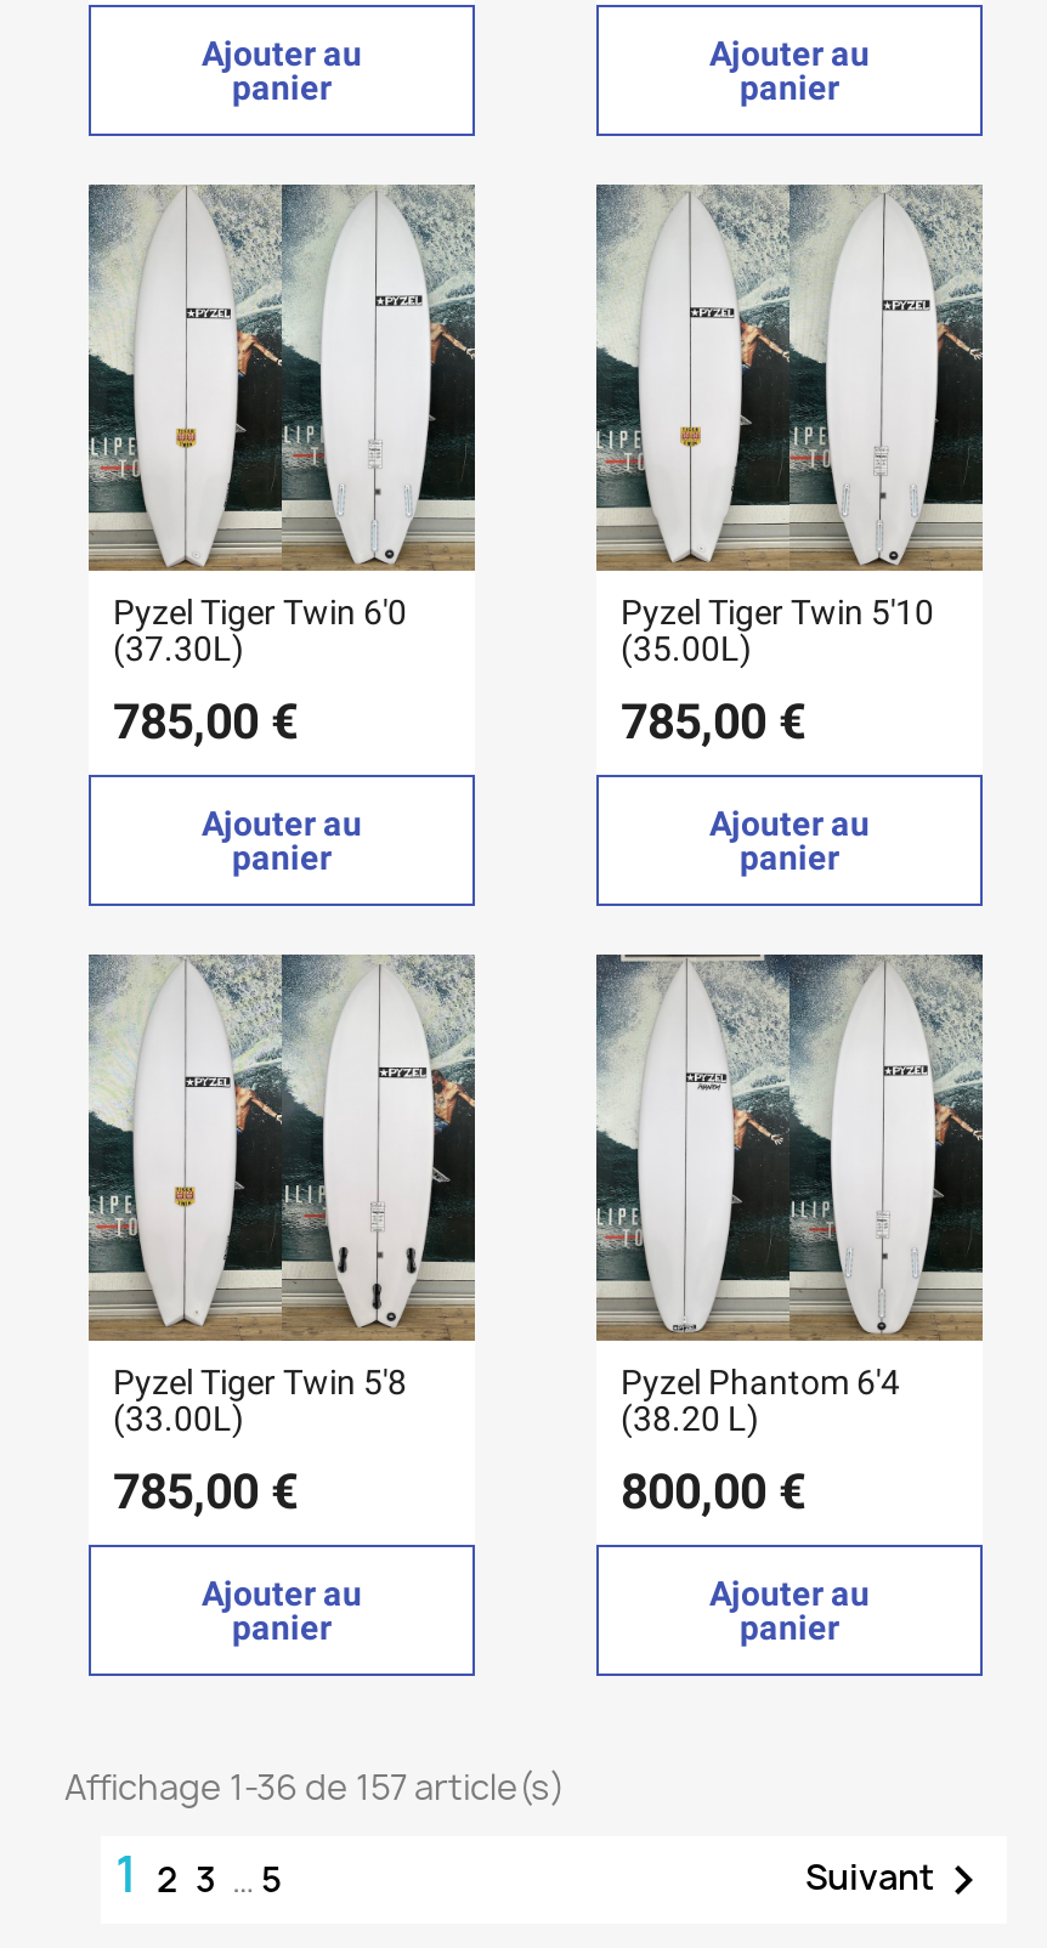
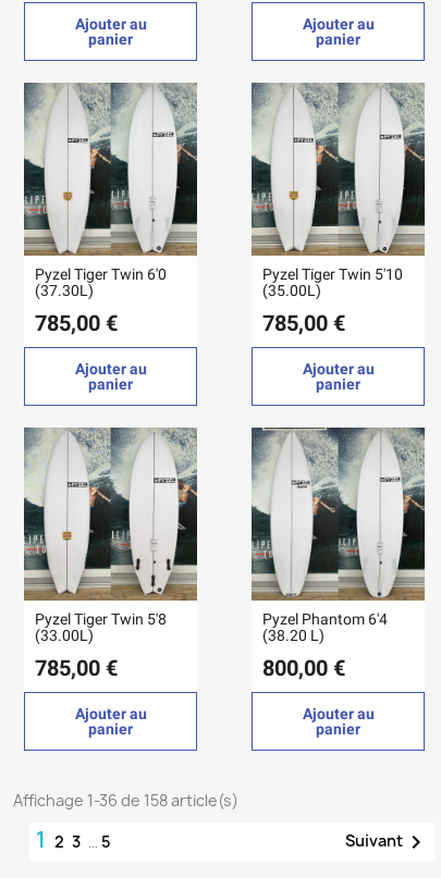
[64,1764,565,1810] Affichage 1-36 de 157 article(s) -> [13,790,238,811] Affichage 1-36 de 158 article(s)

